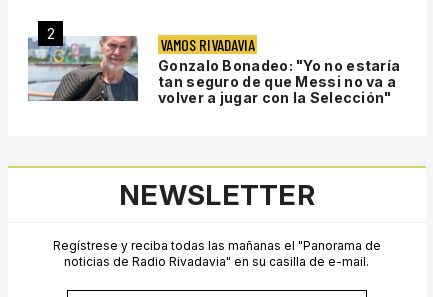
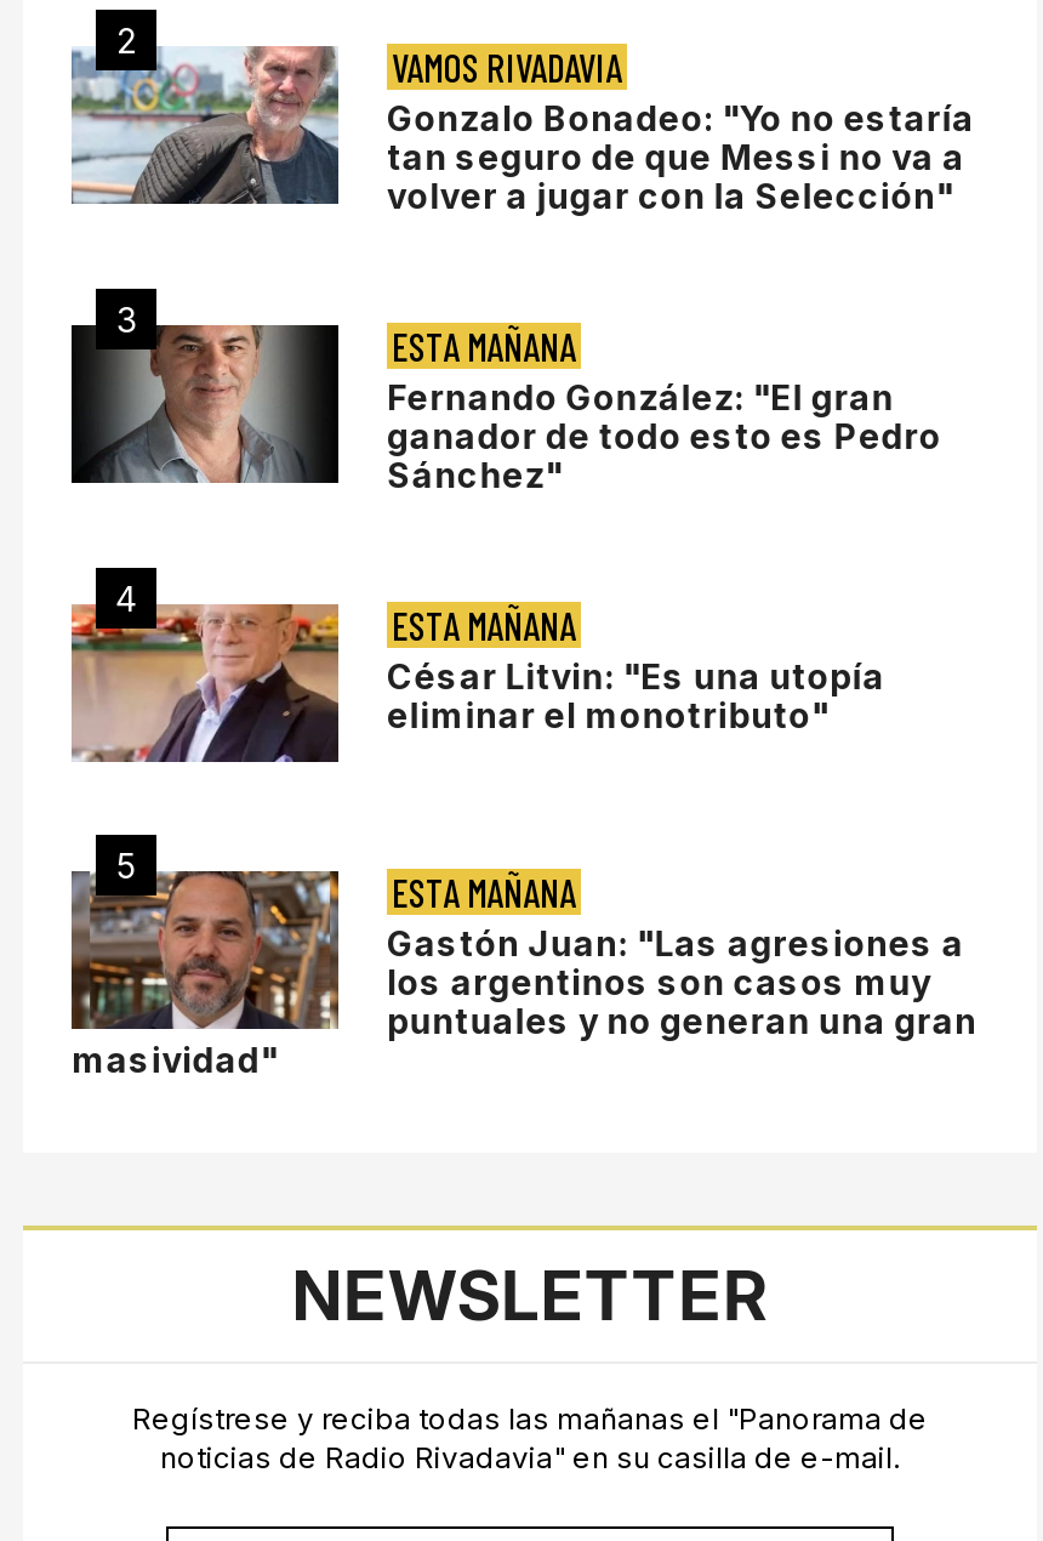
none -> [69,298,942,735] [image] | 3 | ESTA MAÑANA | Fernando González: "El gran | ganador de todo esto es Pedro | Sánchez" | 4 | ESTA MAÑANA | César Litvin: "Es una utopía | eliminar el monotributo"
none -> [69,602,977,1080] [image] | 5 | ESTA MAÑANA | Gastón Juan: "Las agresiones a | los argentinos son casos muy | puntuales y no generan una gran | masividad"
none -> [69,869,341,1031] [image]

